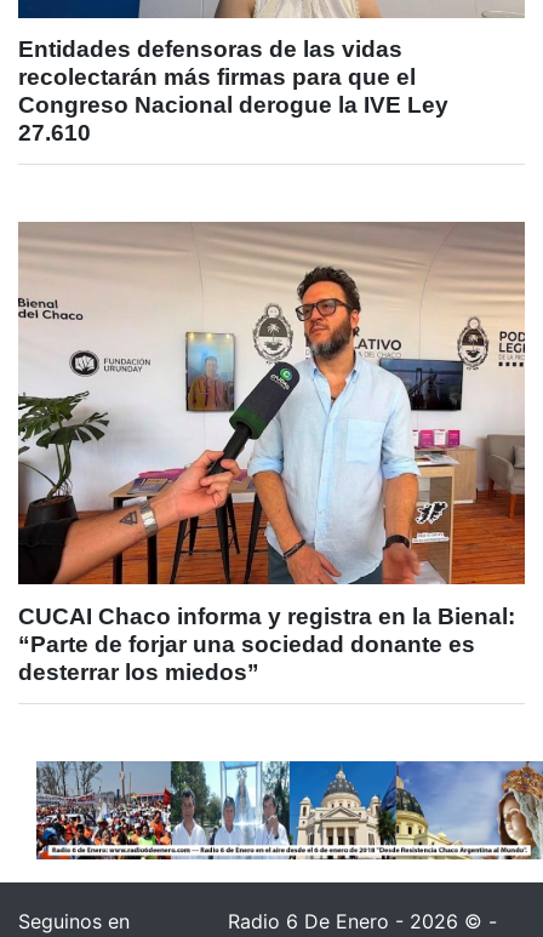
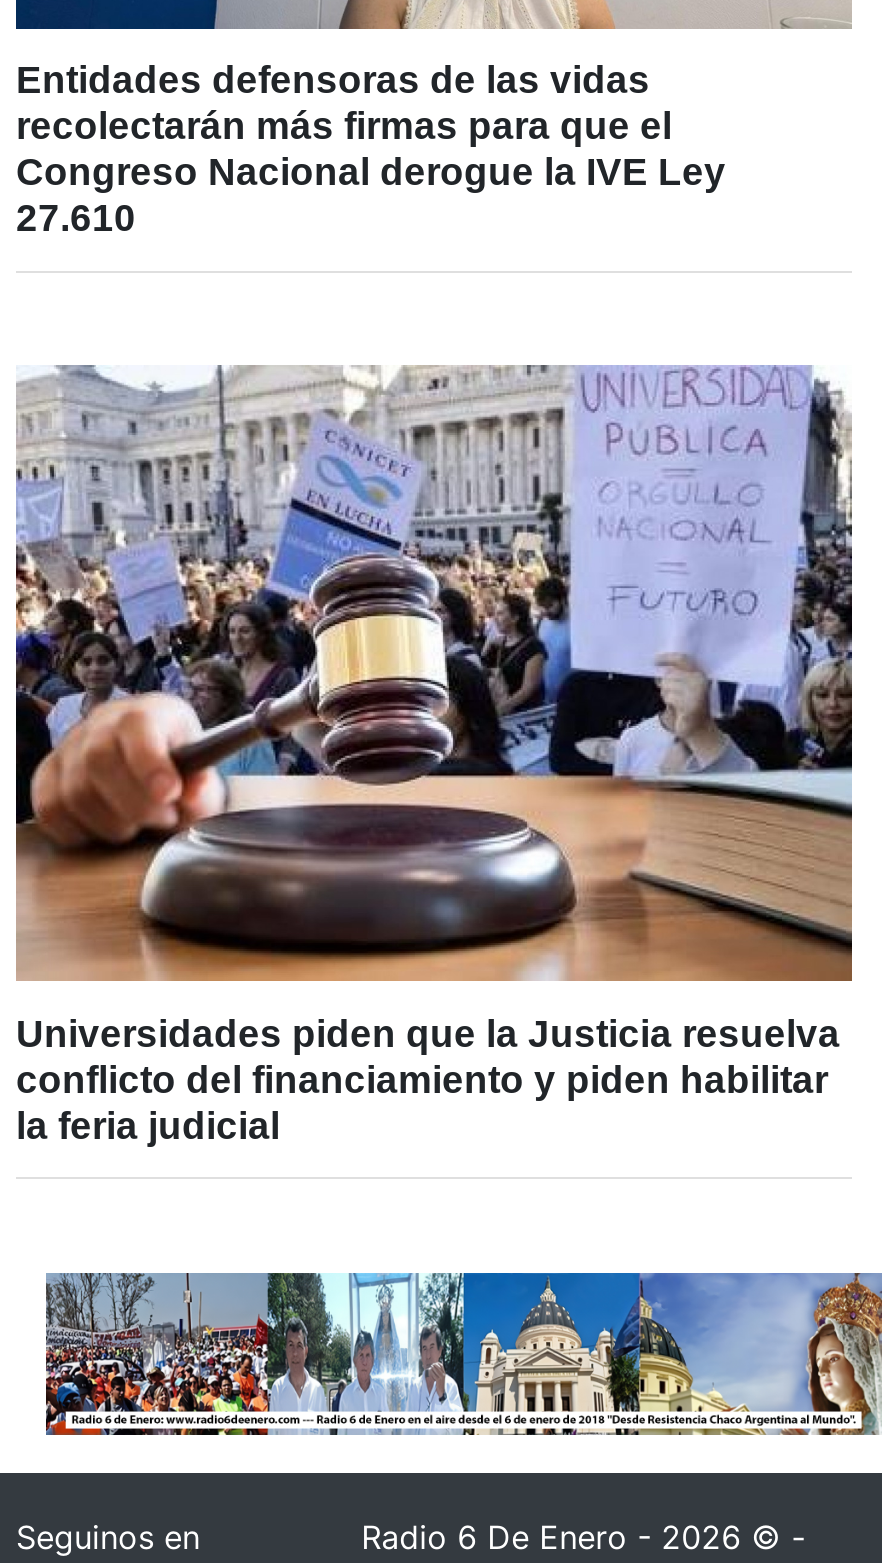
[17,221,526,684] [image] | CUCAI Chaco informa y registra en la Bienal: | “Parte de forjar una sociedad donante es | desterrar los miedos” -> [14,364,854,1147] [image] | Universidades piden que la Justicia resuelva | conflicto del financiamiento y piden habilitar | la feria judicial

